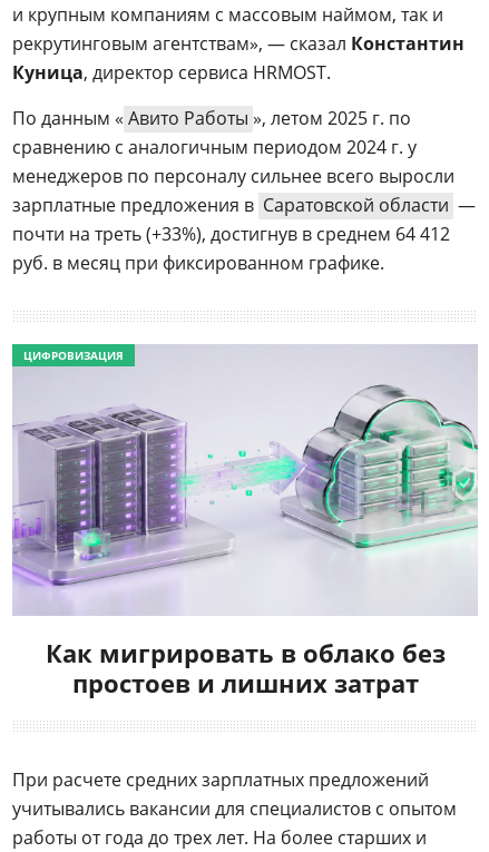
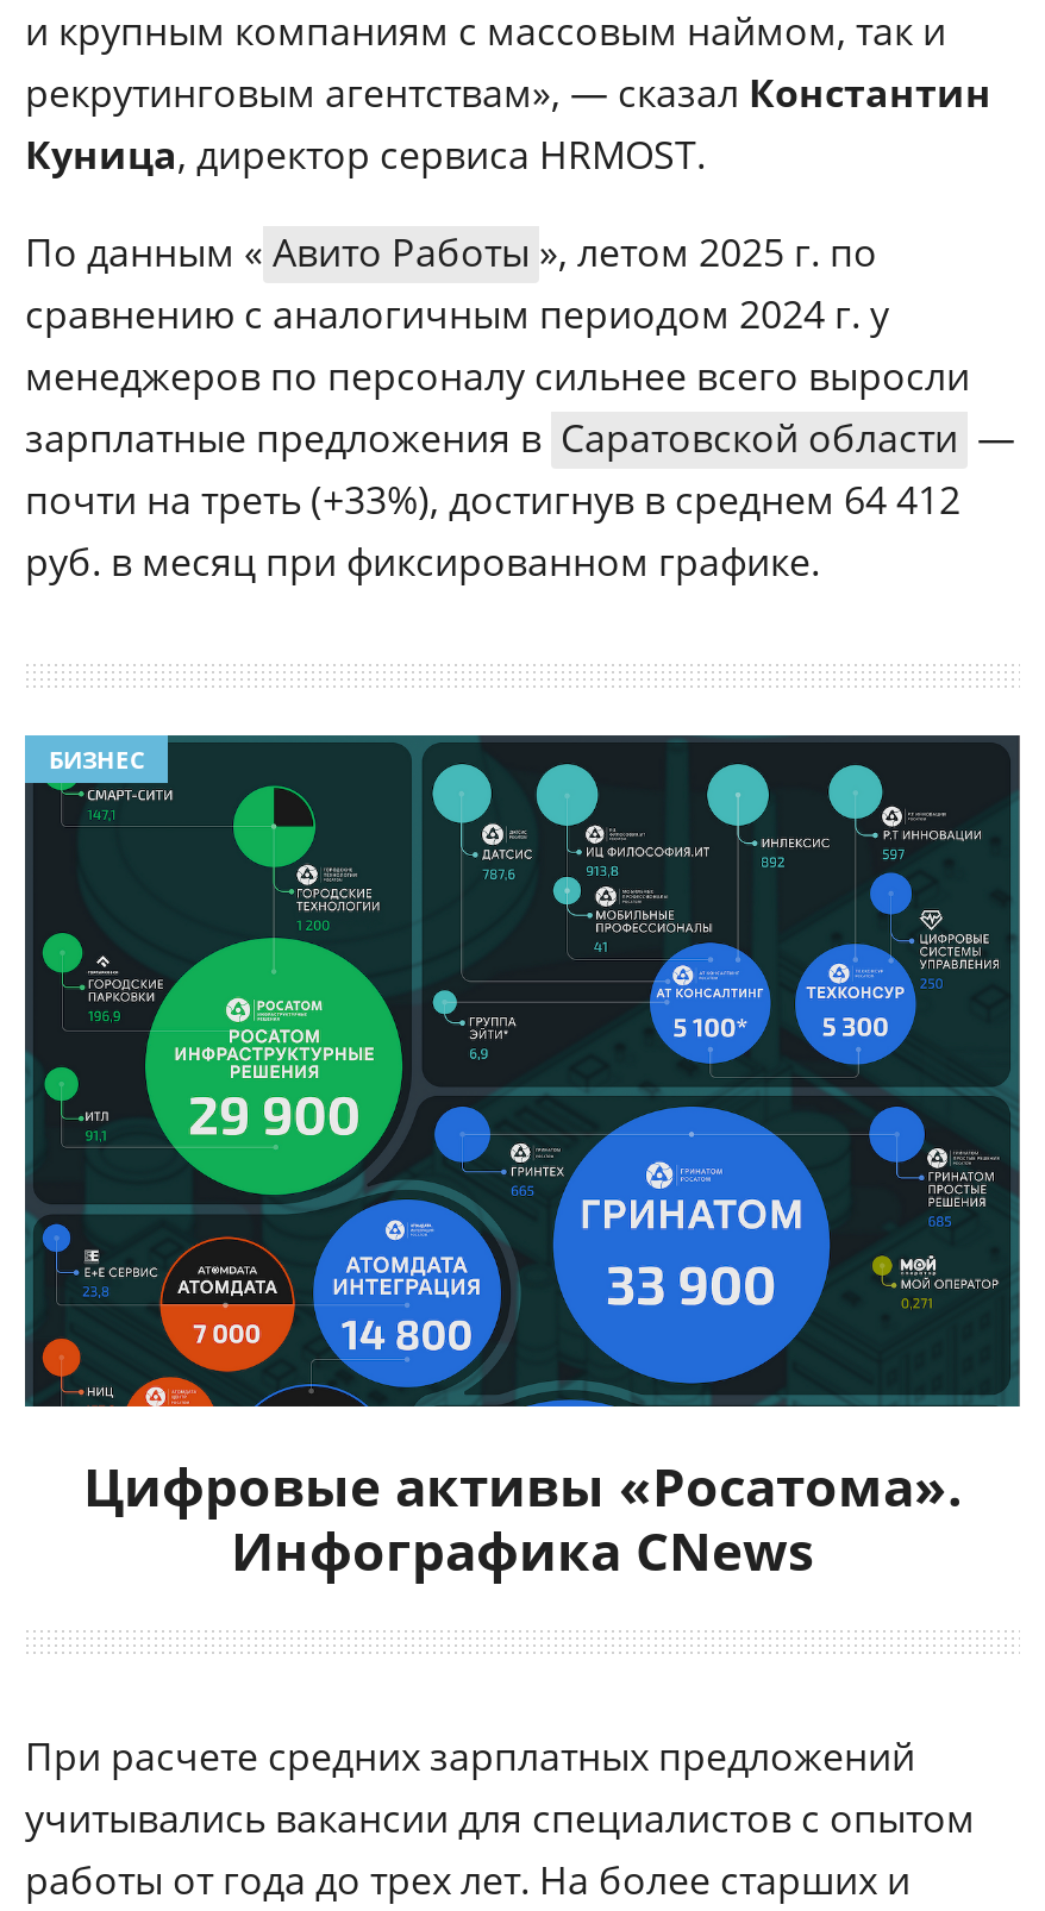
[11,344,479,616] [image] | ЦИФРОВИЗАЦИЯ -> [23,733,1022,1409] [image] | БИЗНЕС
[45,636,445,699] Как мигрировать в облако без | простоев и лишних затрат -> [83,1450,962,1585] Цифровые активы «Росатома». | Инфографика CNews

